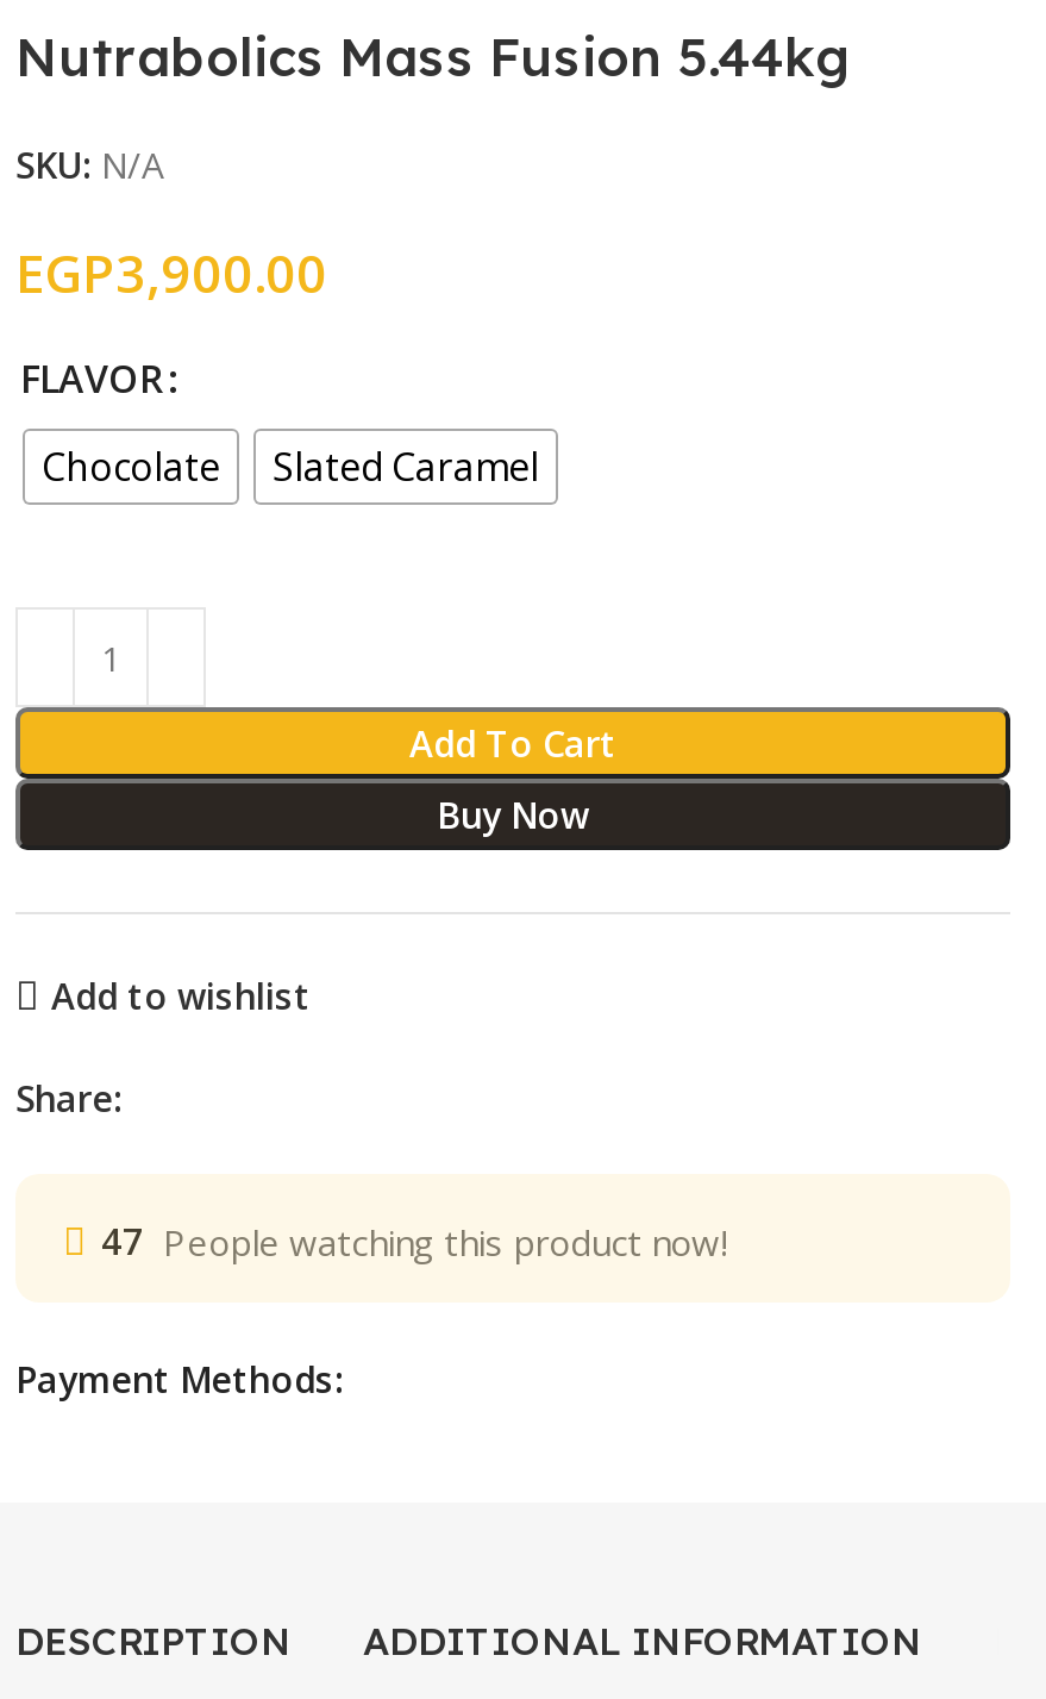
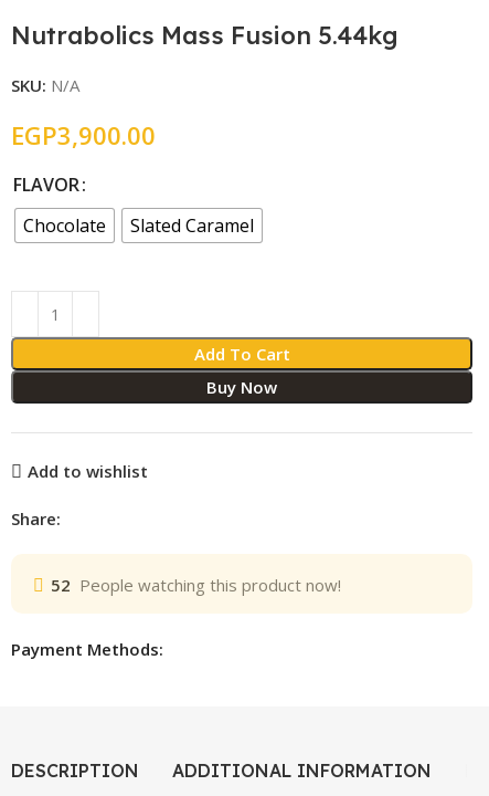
[101,1218,727,1266] 47 People watching this product now! -> [51,574,341,596] 52 People watching this product now!

